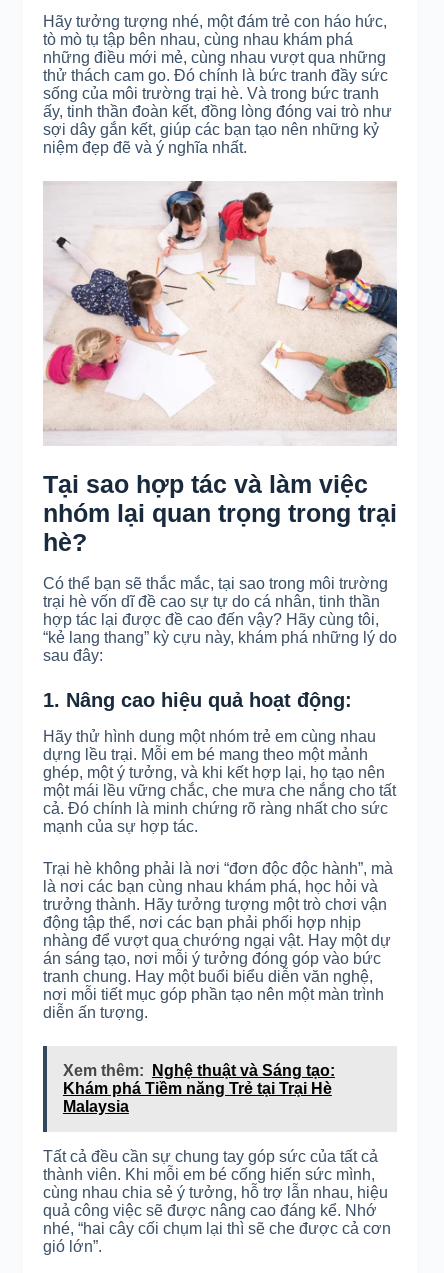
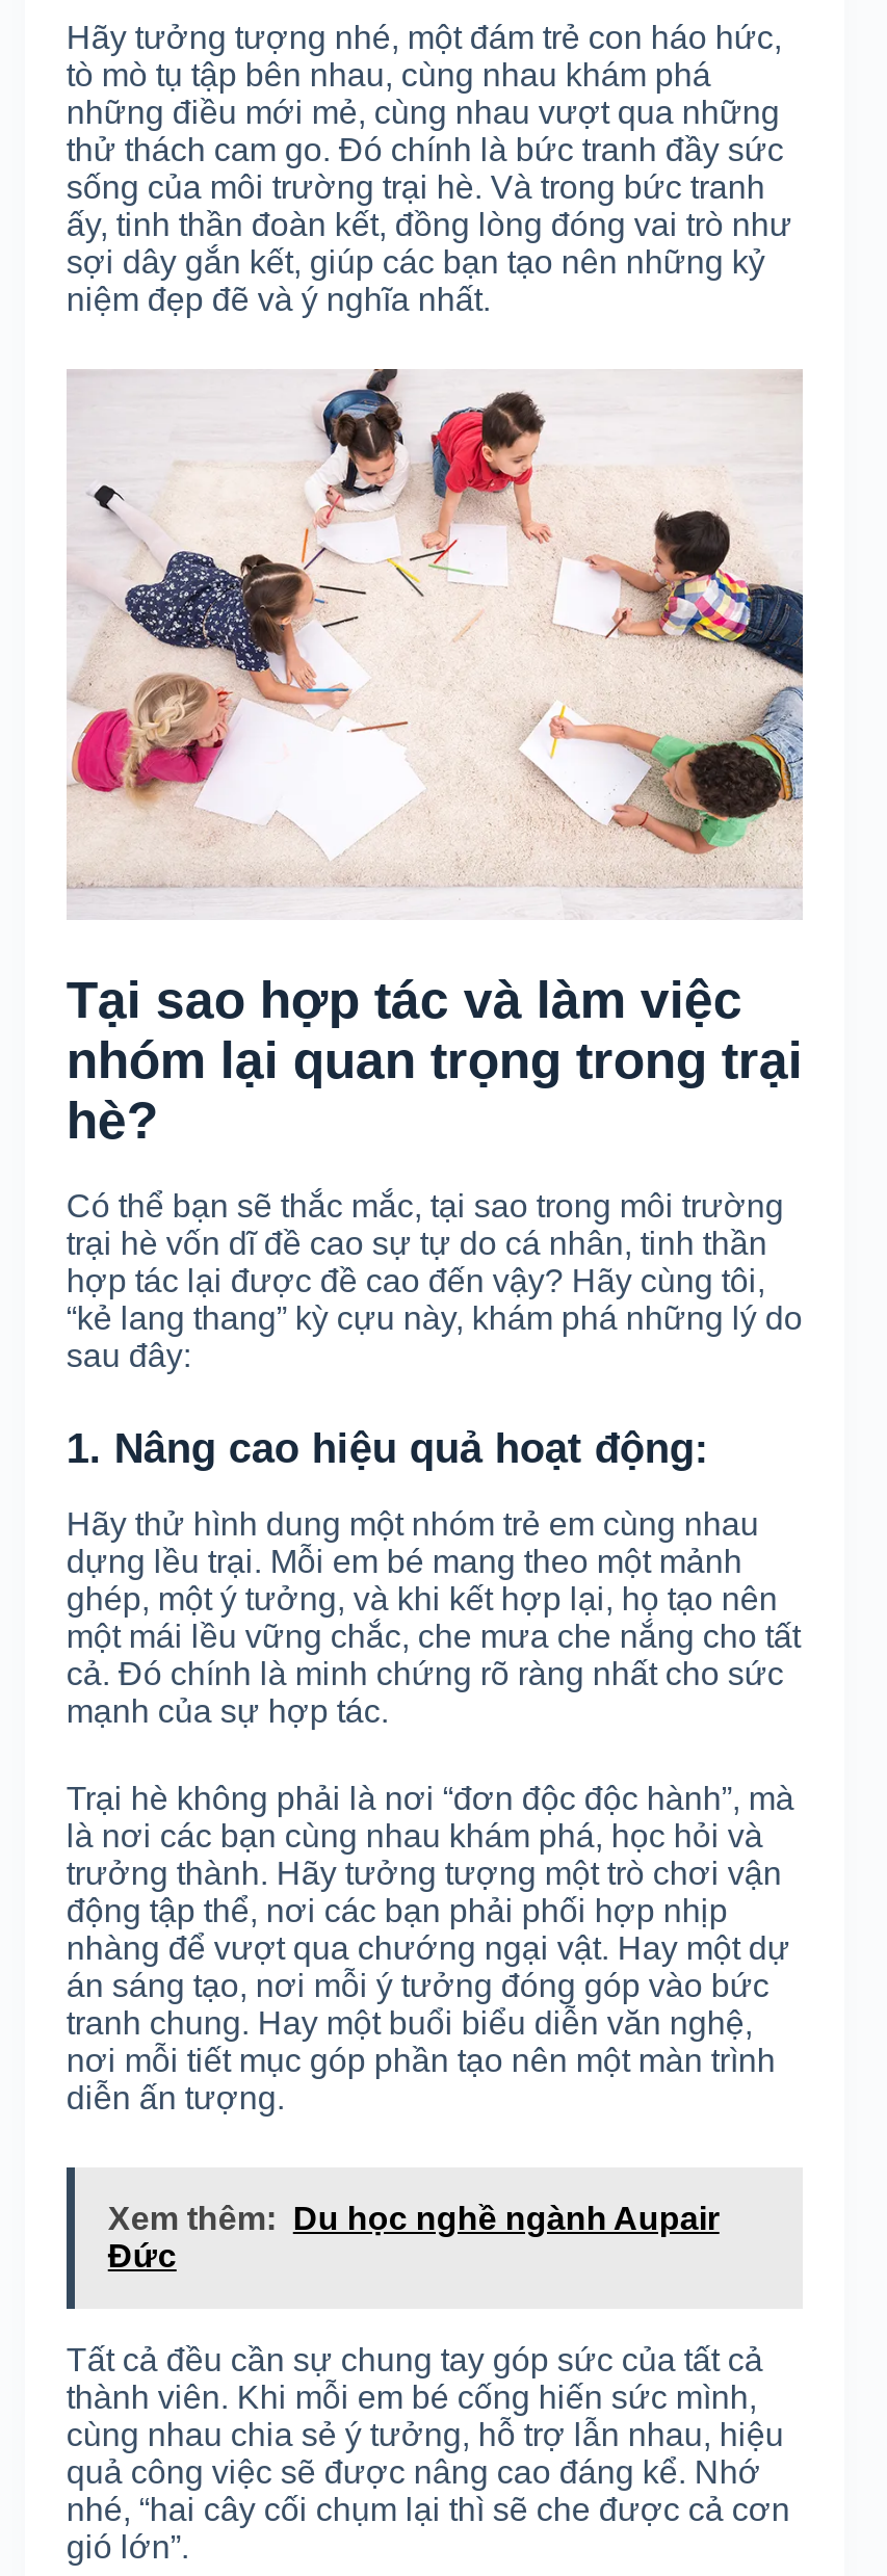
[63,1062,335,1115] Xem thêm: Nghệ thuật và Sáng tạo: | Khám phá Tiềm năng Trẻ tại Trại Hè | Malaysia -> [108,2200,719,2273] Xem thêm: Du học nghề ngành Aupair | Đức

